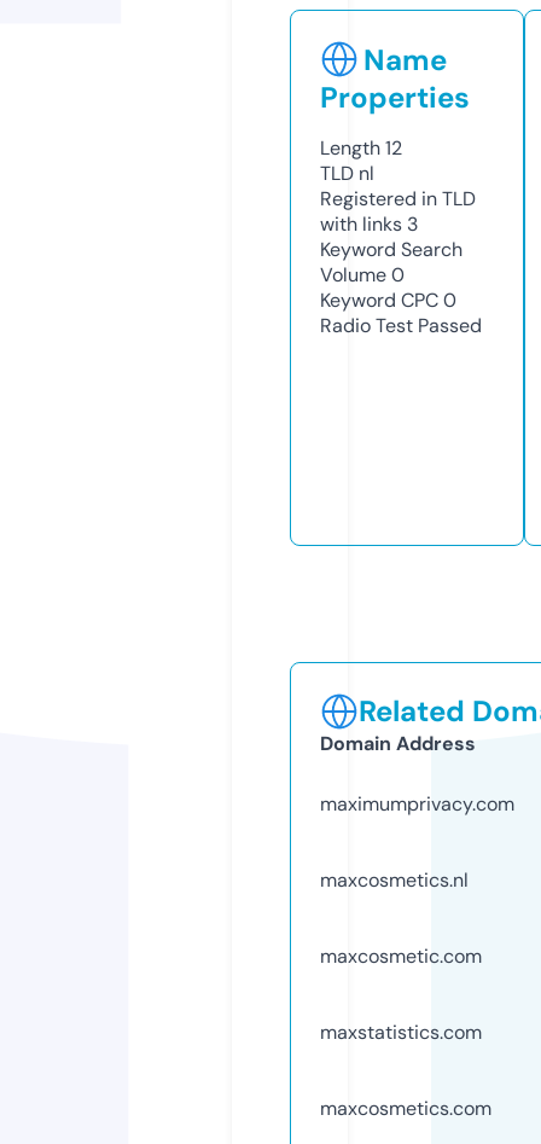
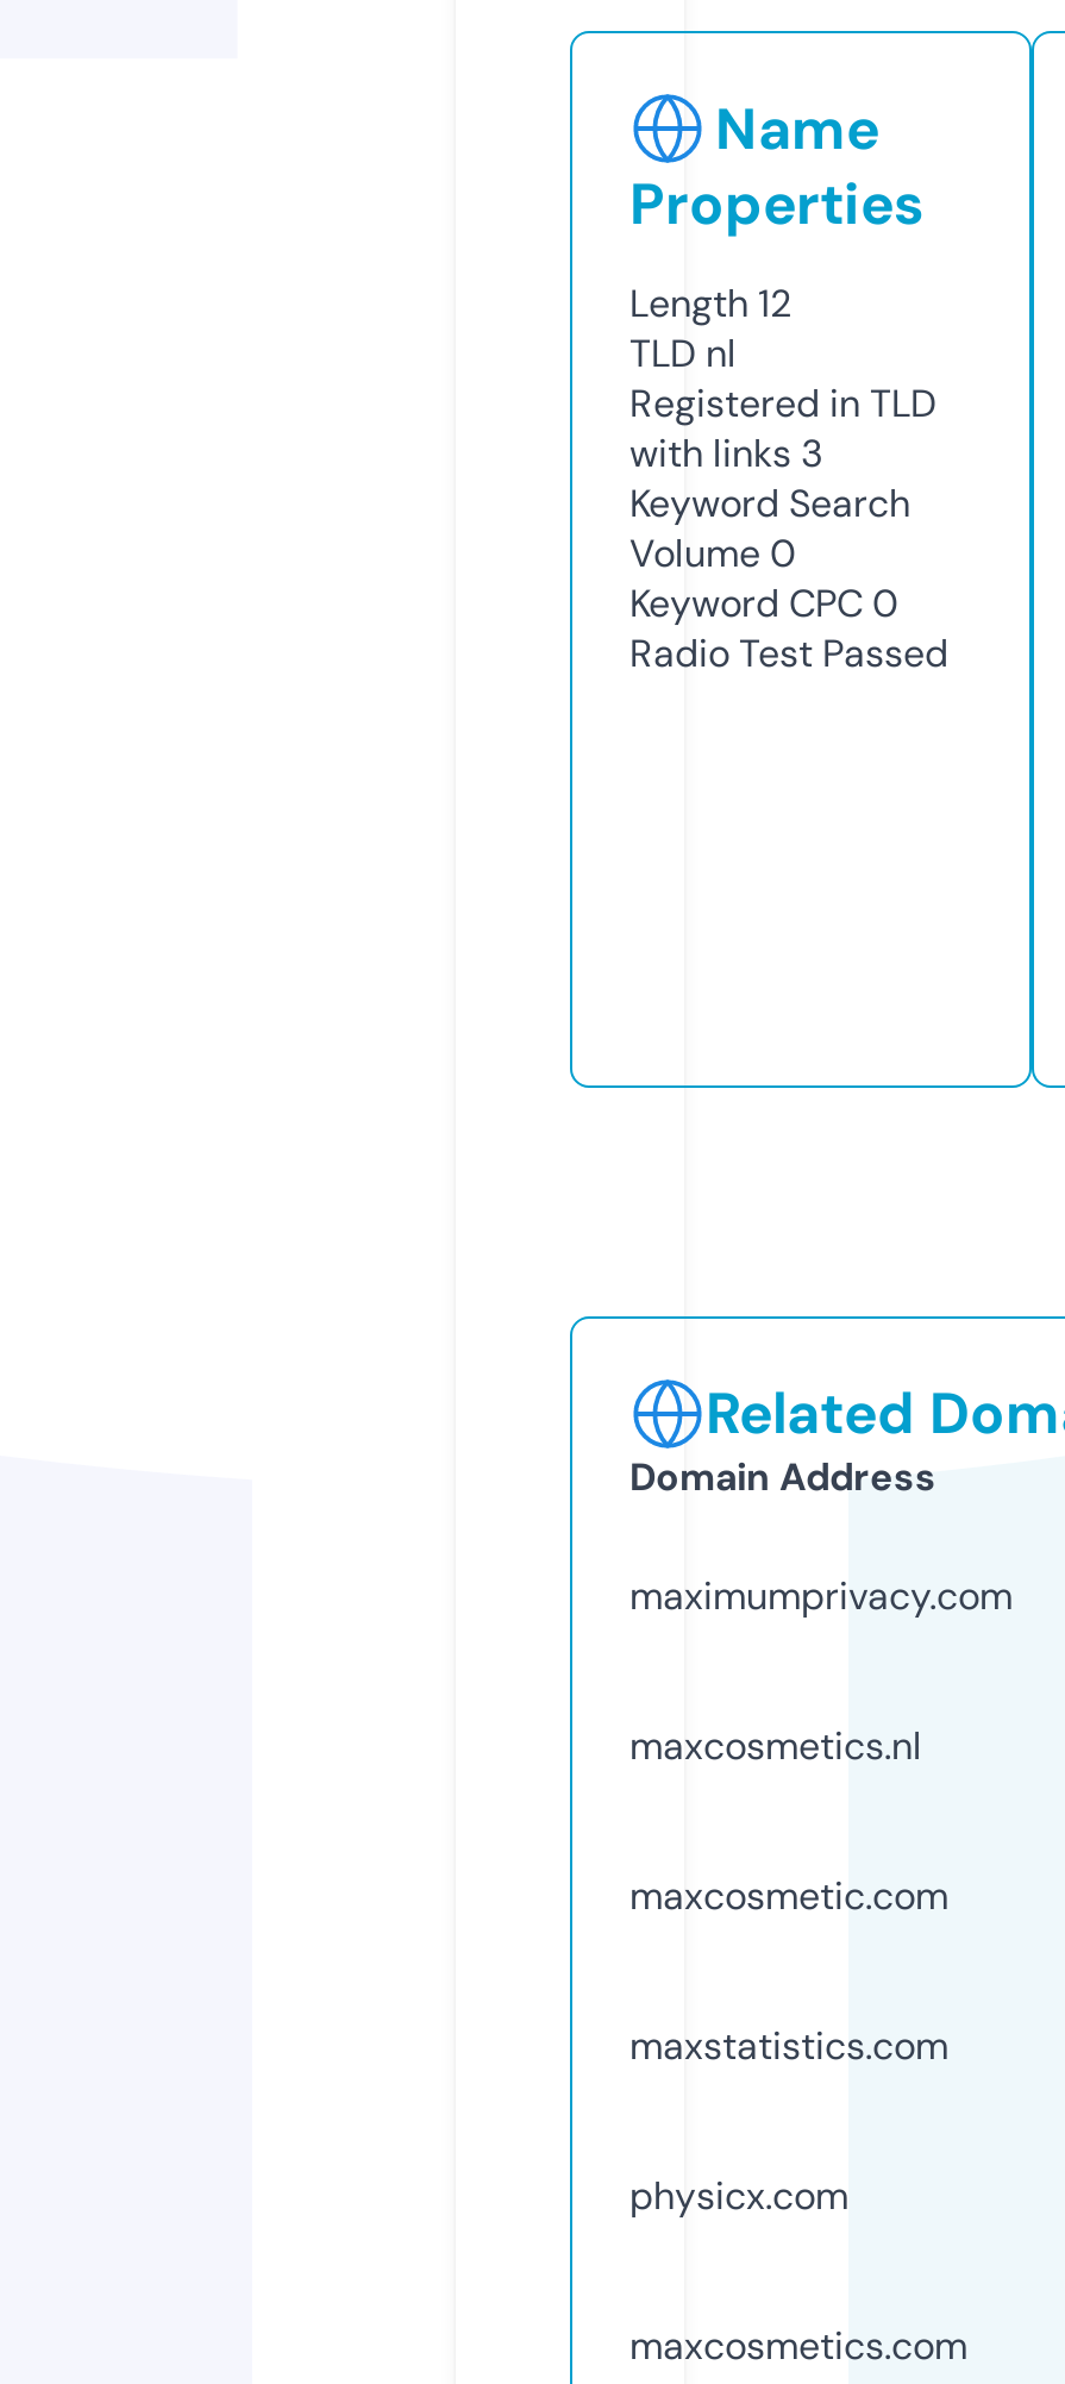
none -> [629,2170,848,2220] physicx.com

